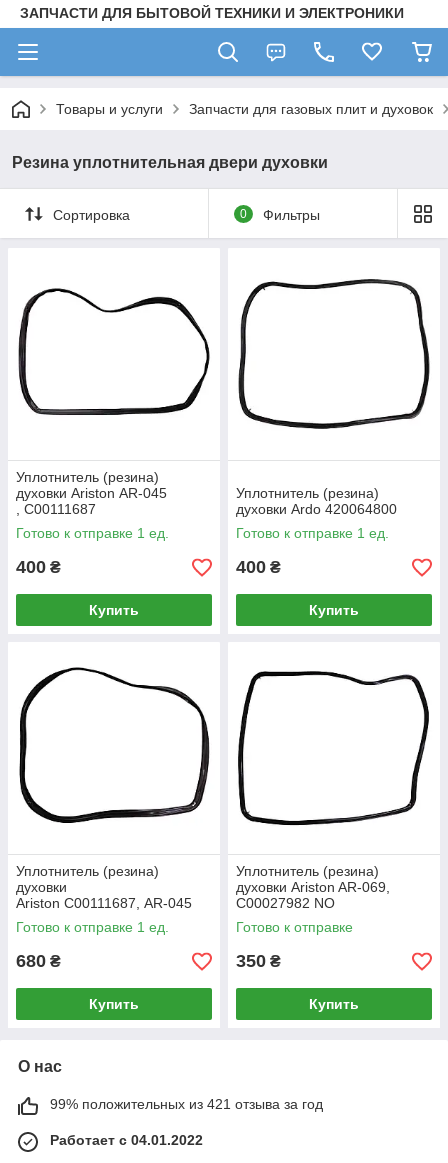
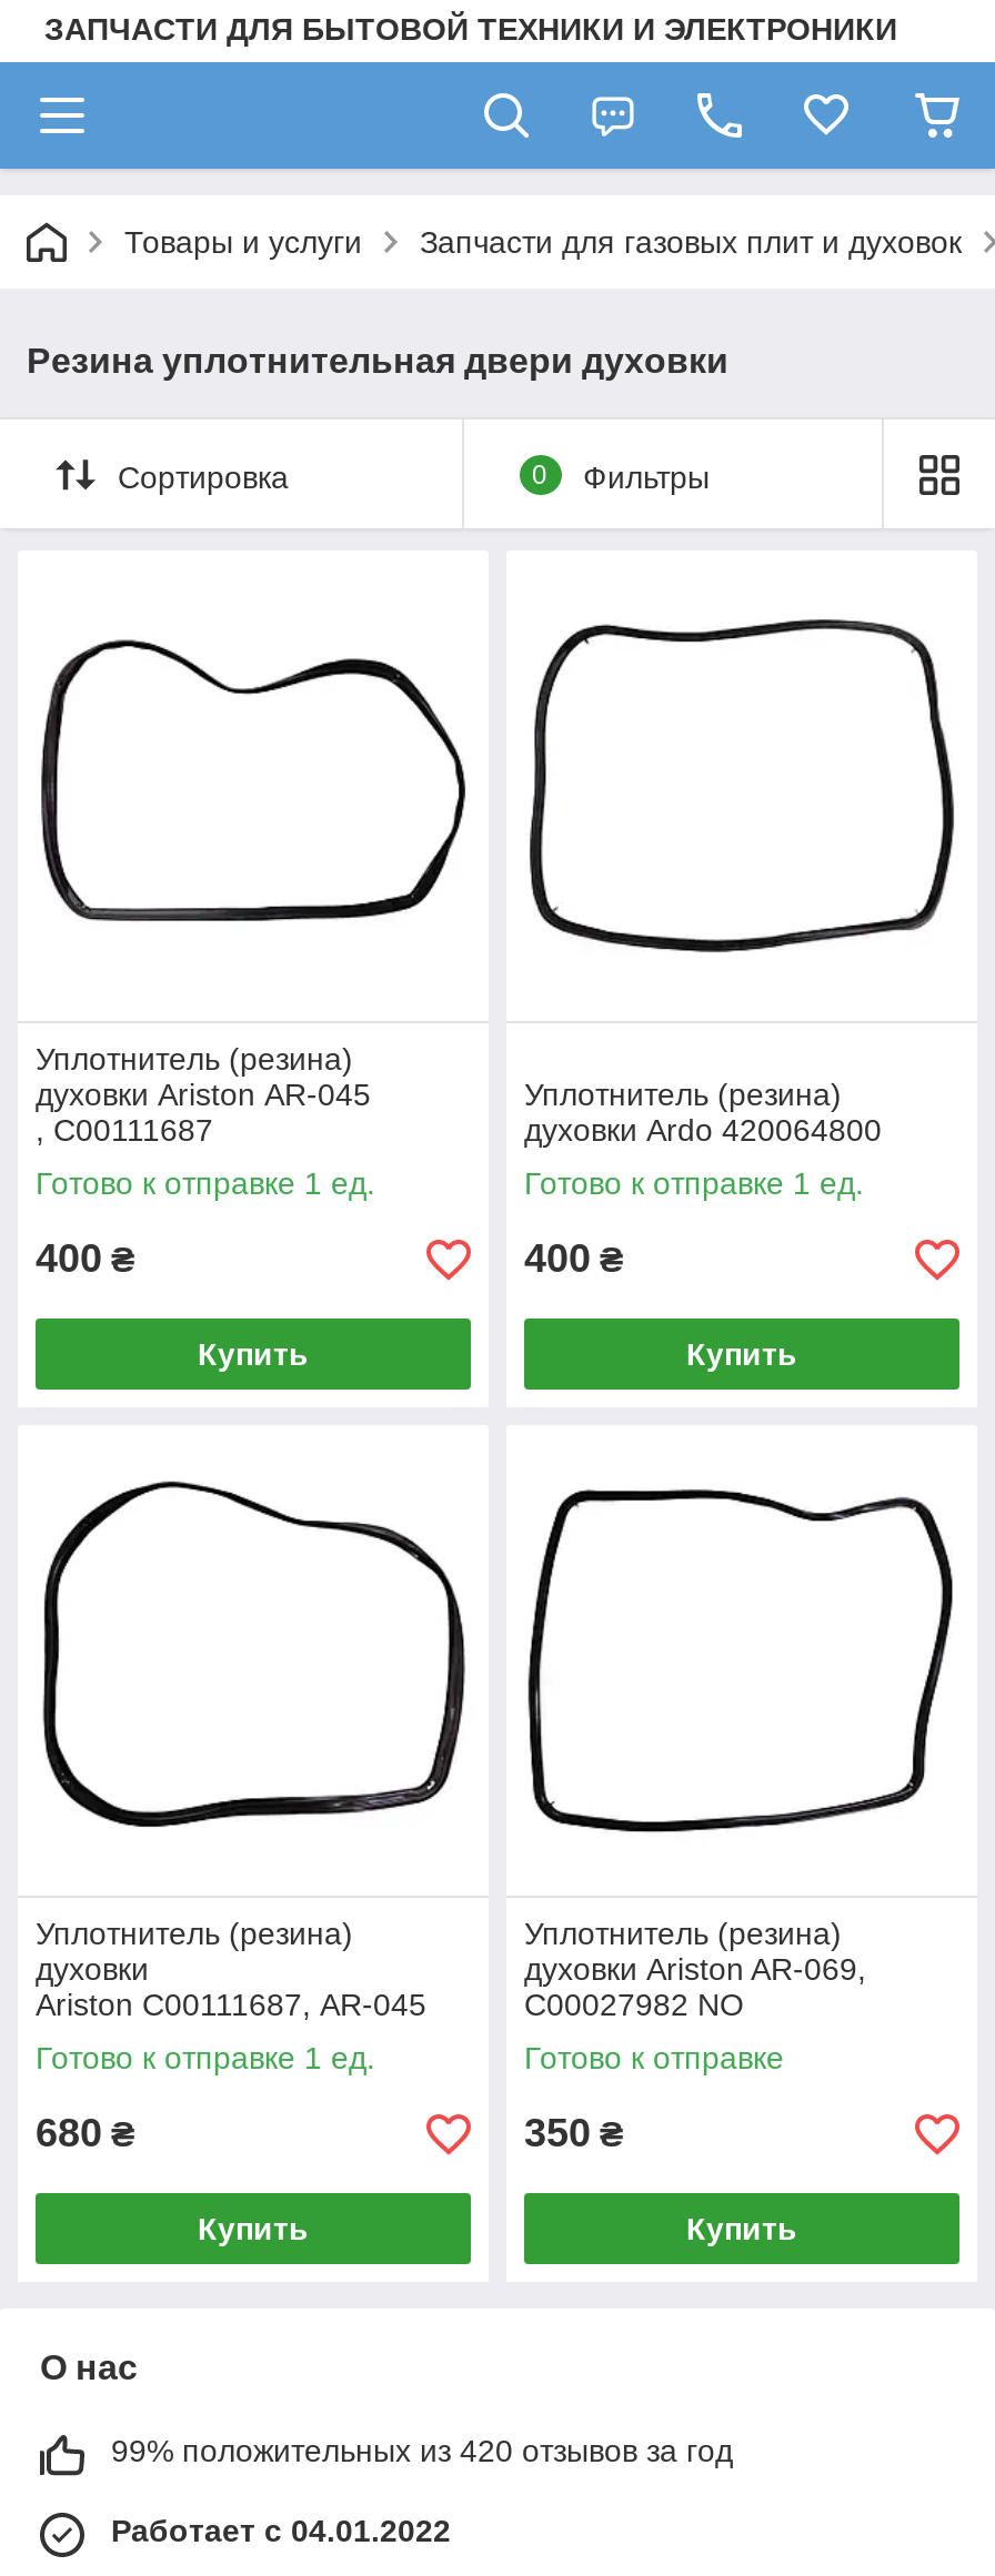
[50,1096,323,1112] 99% положительных из 421 отзыва за год -> [111,2433,733,2468] 99% положительных из 420 отзывов за год

